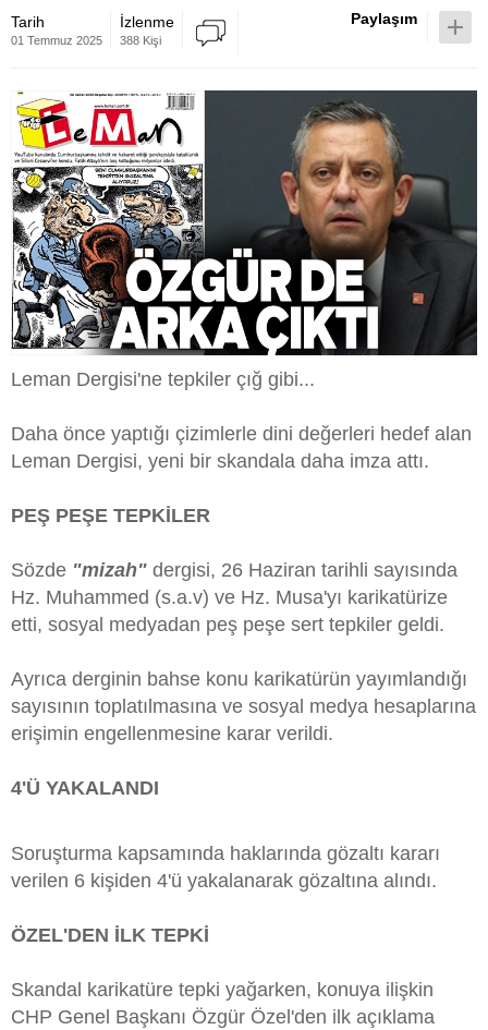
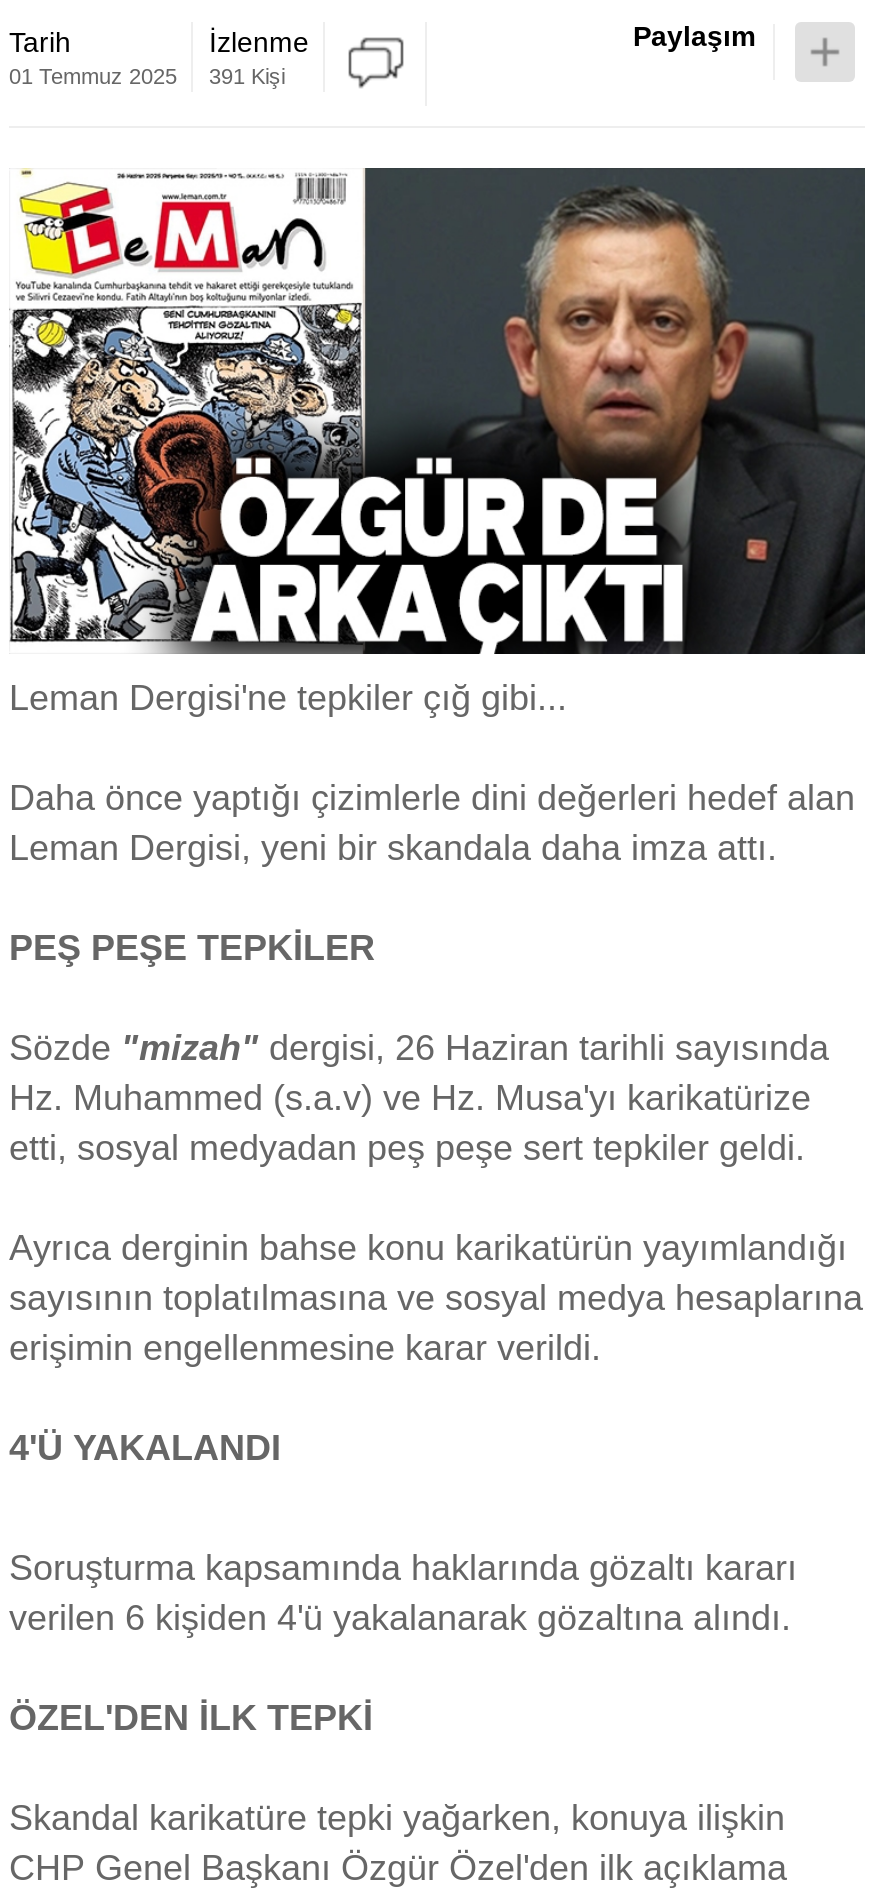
[11,34,161,47] 01 Temmuz 2025 388 Kişi -> [9,64,285,88] 01 Temmuz 2025 391 Kişi

